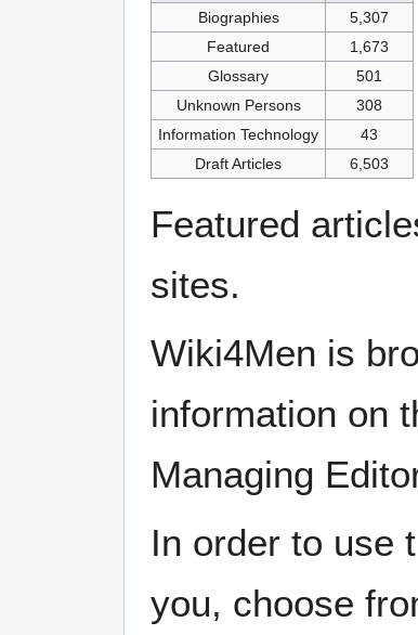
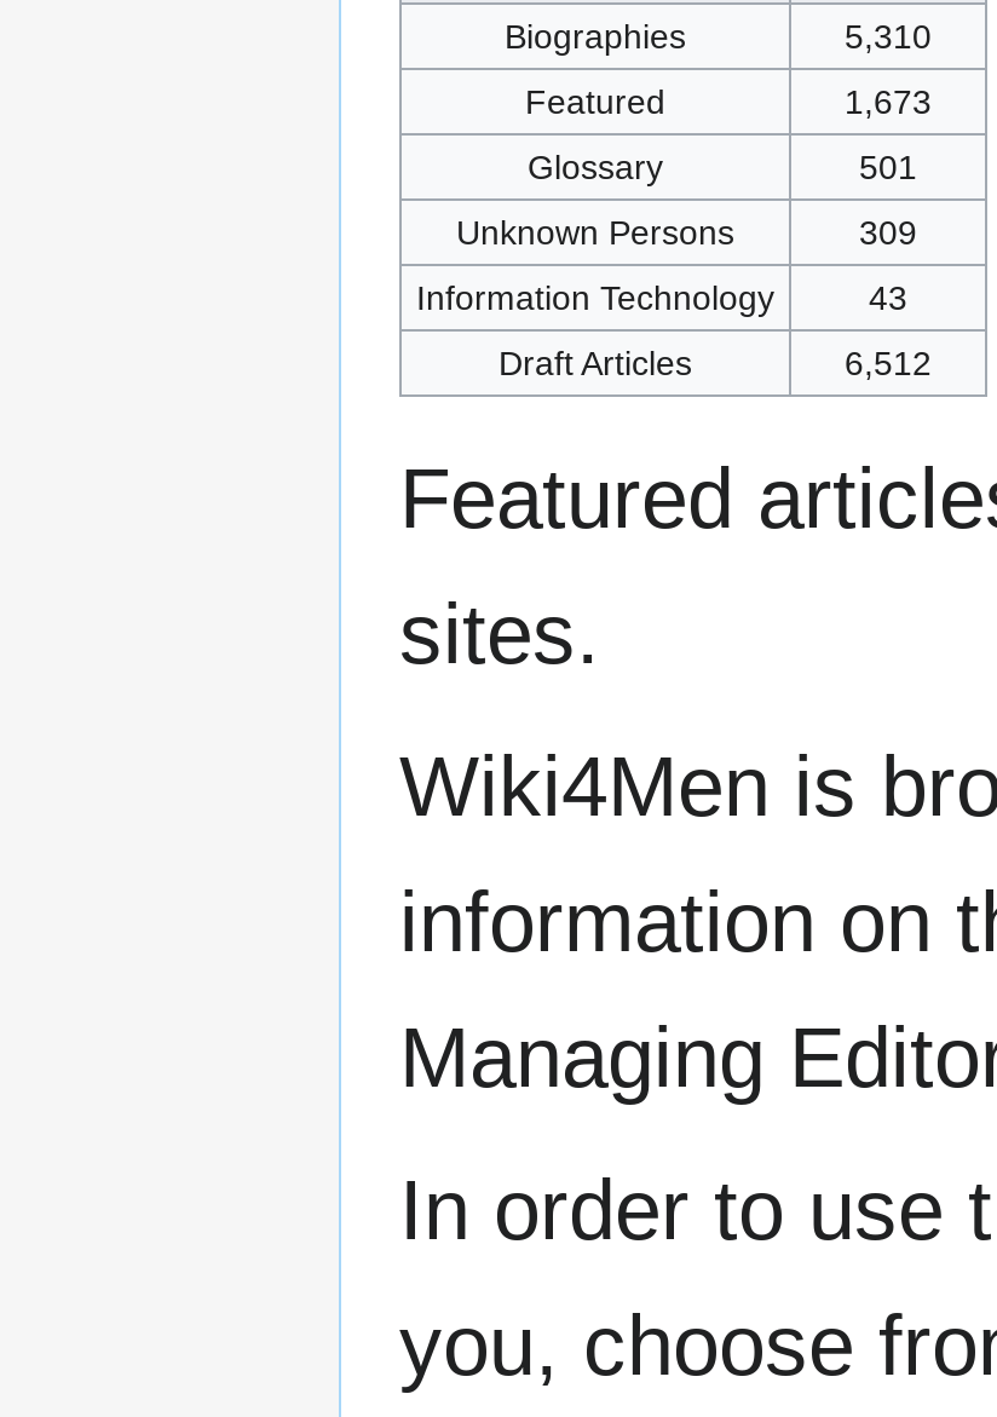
[350,9,389,26] 5,307 -> [845,17,932,56] 5,310
[356,96,382,114] 308 -> [859,213,917,252] 309
[350,155,389,172] 6,503 -> [845,344,932,382] 6,512

